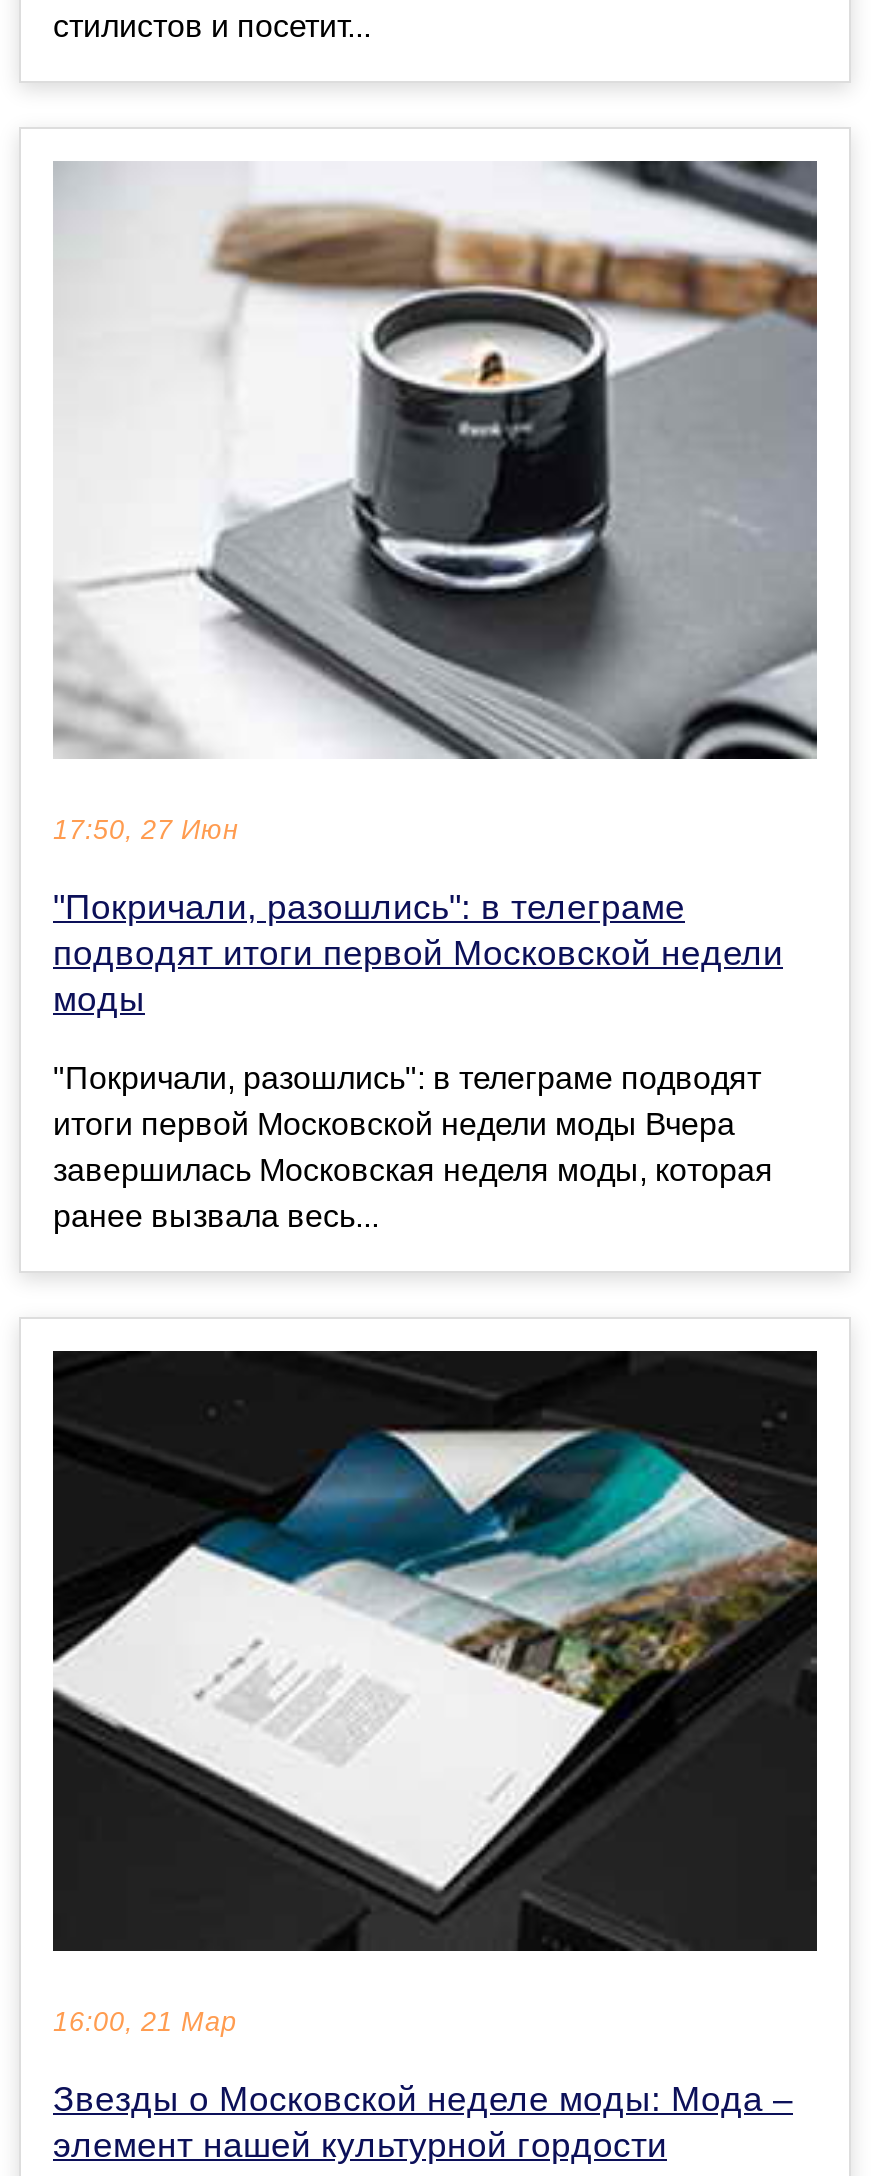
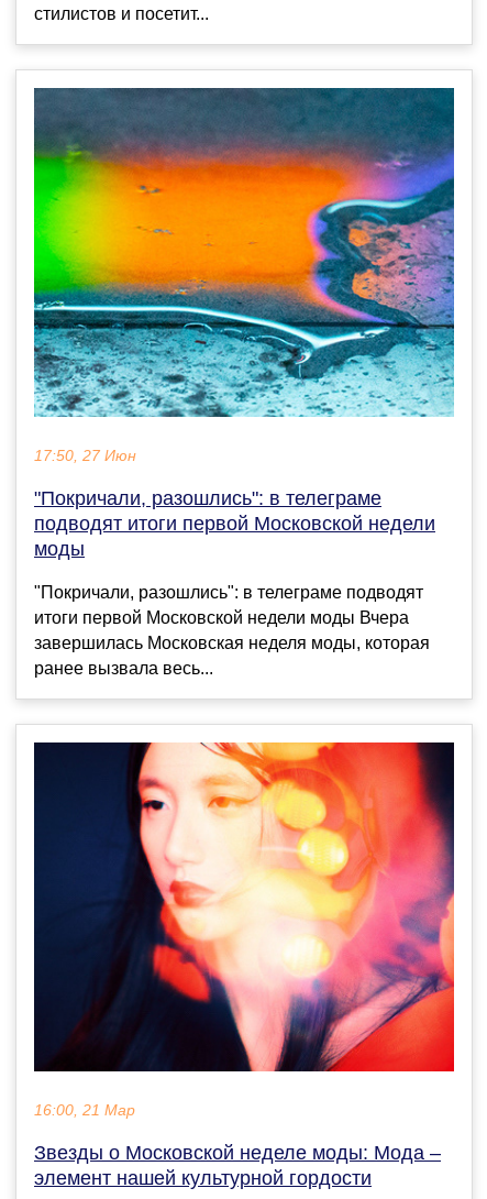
[53,158,819,760] [image] -> [33,87,455,418] [image]
[53,1348,819,1952] [image] -> [33,741,455,1072] [image]

